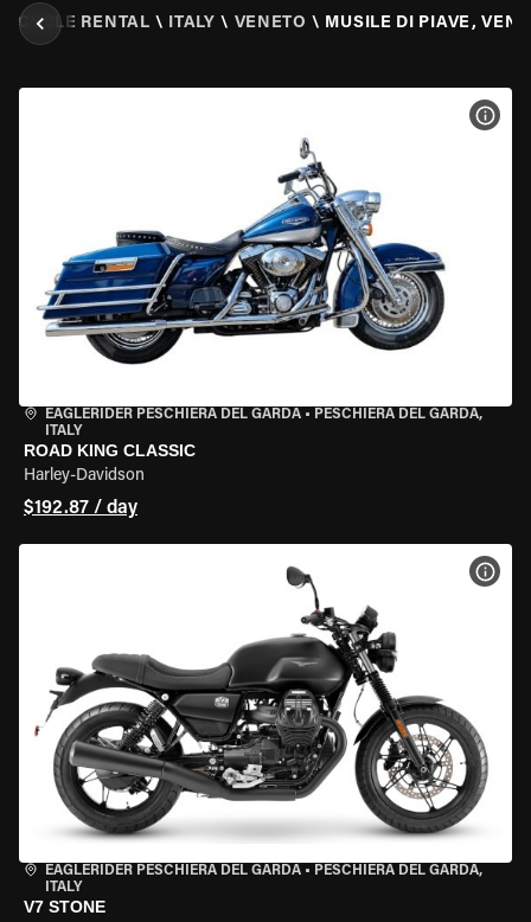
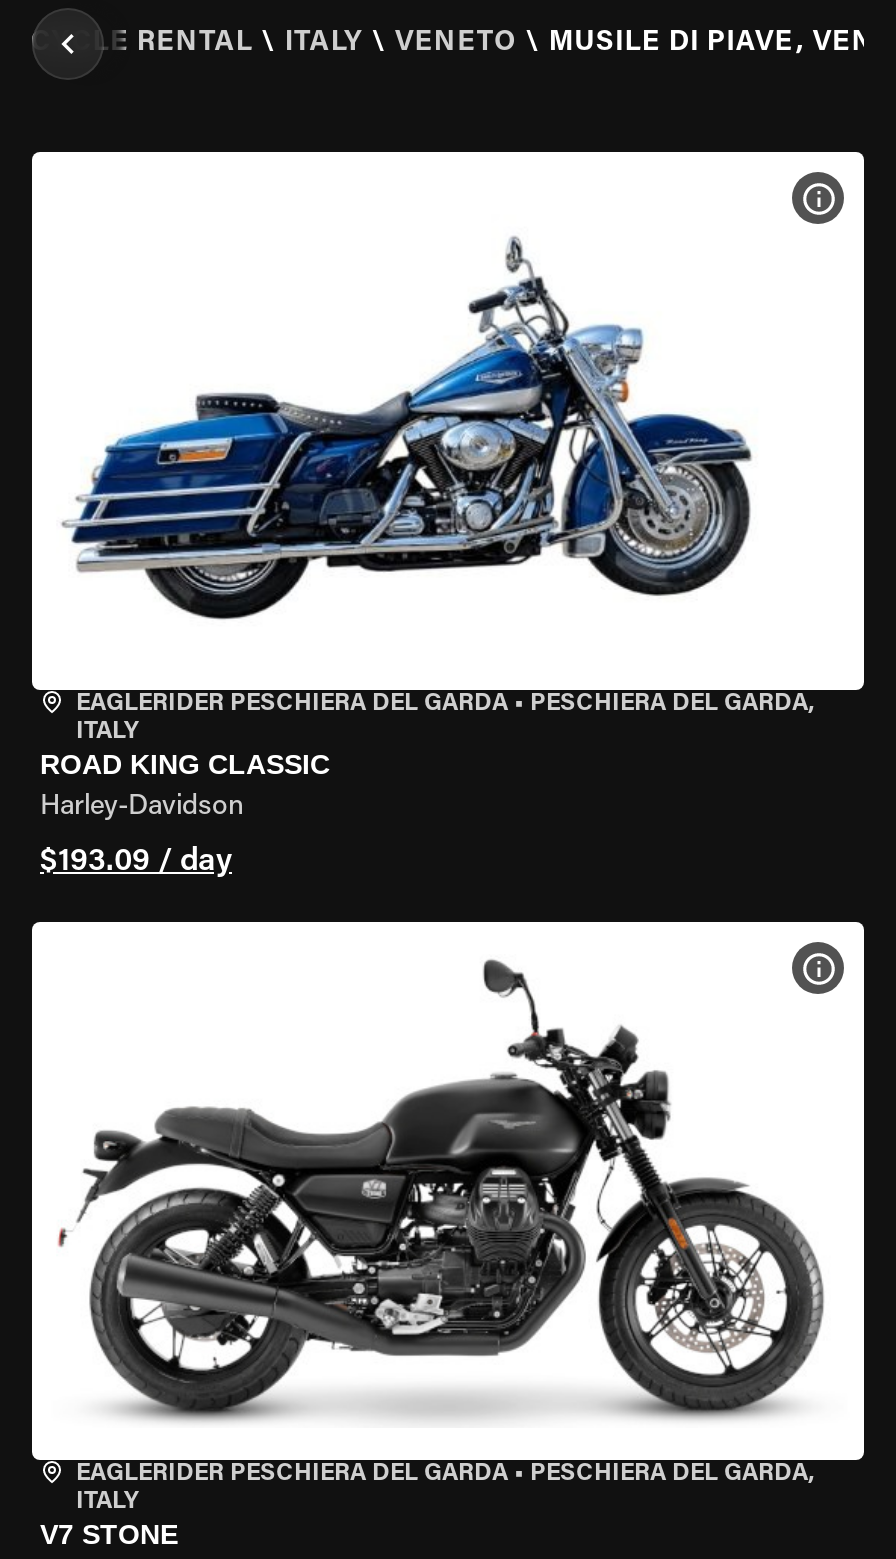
[24,499,137,518] $192.87 / day -> [40,846,232,878] $193.09 / day

